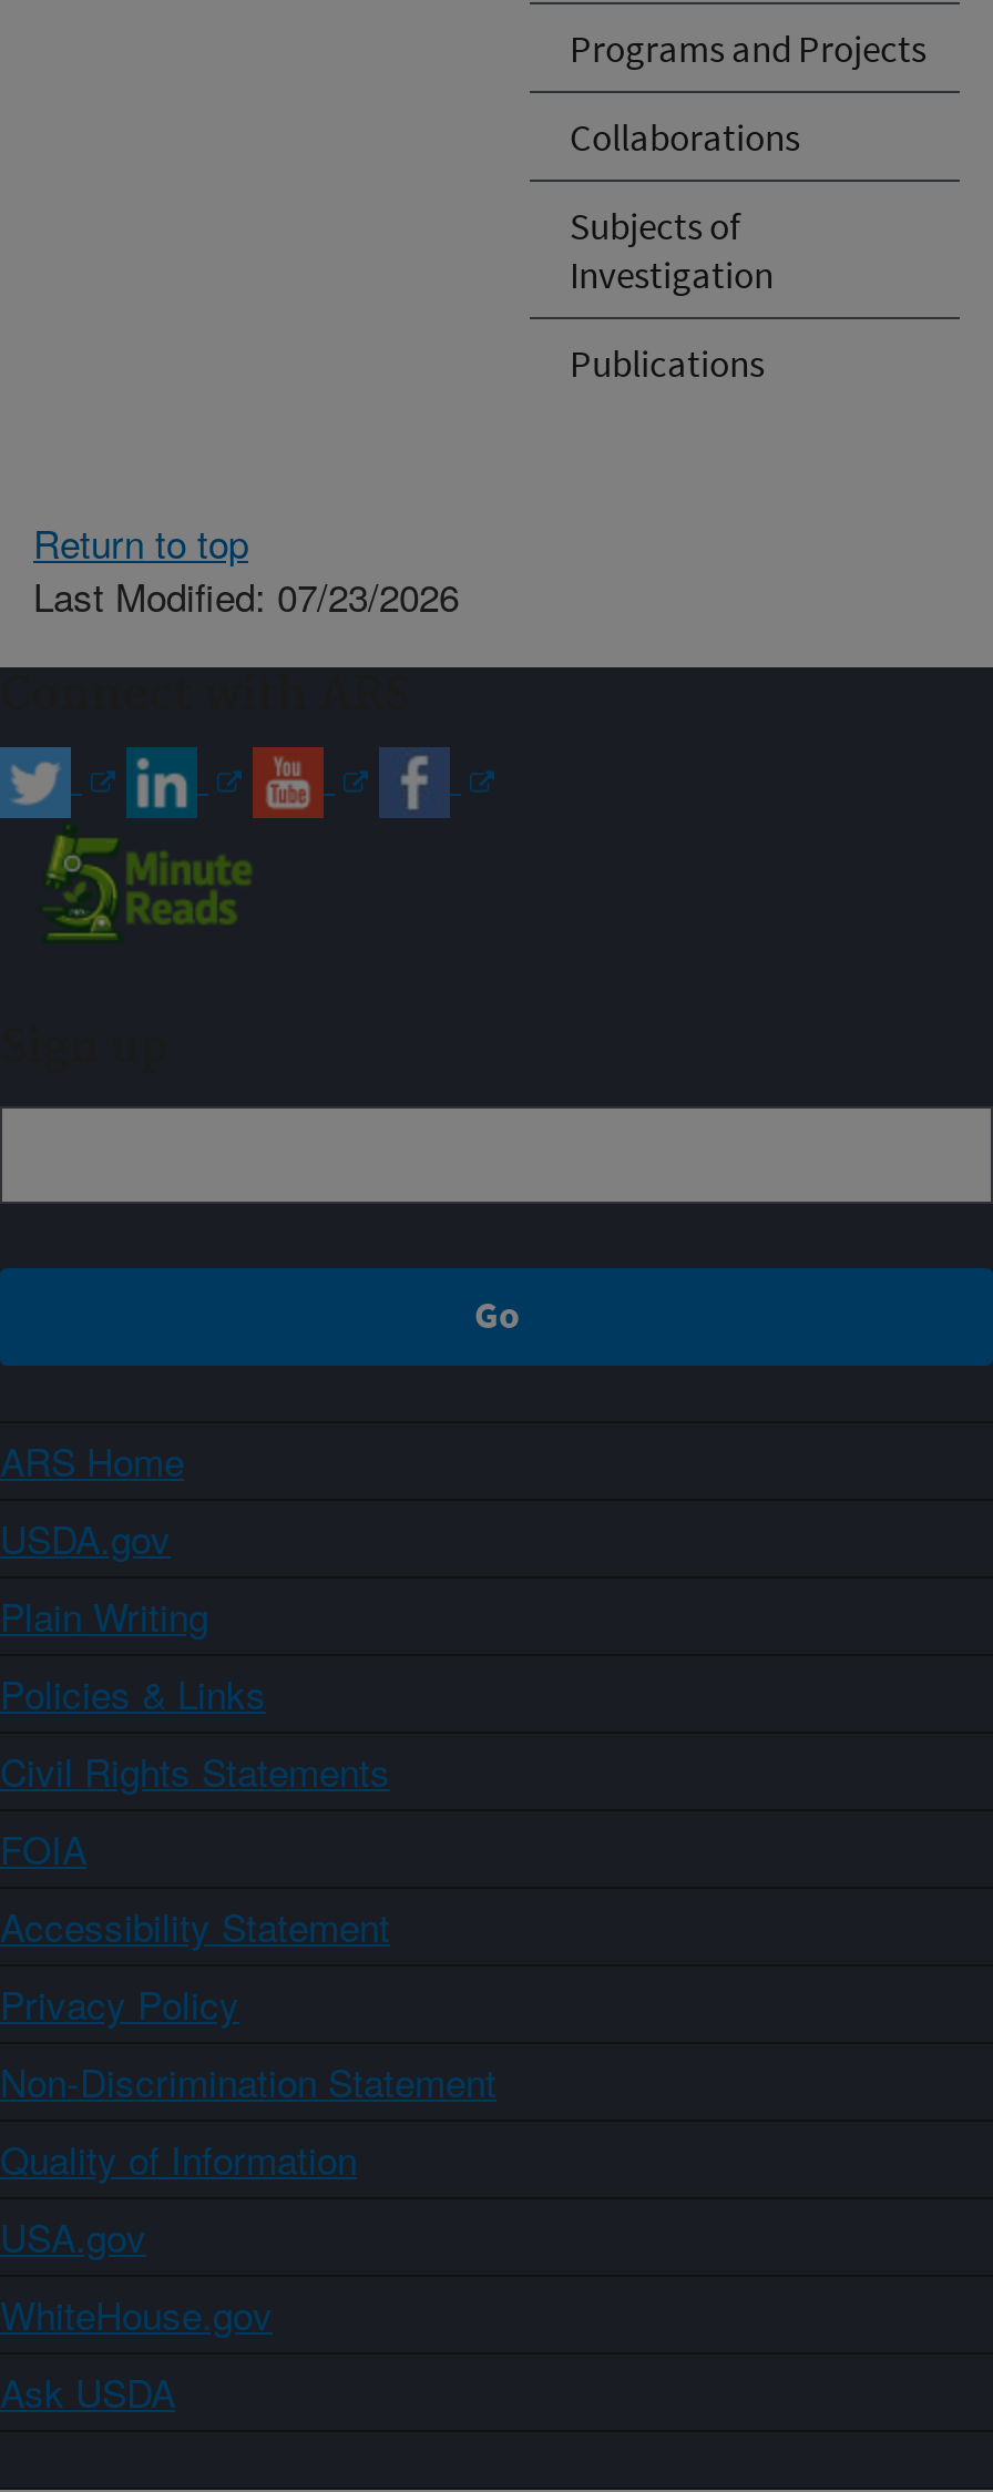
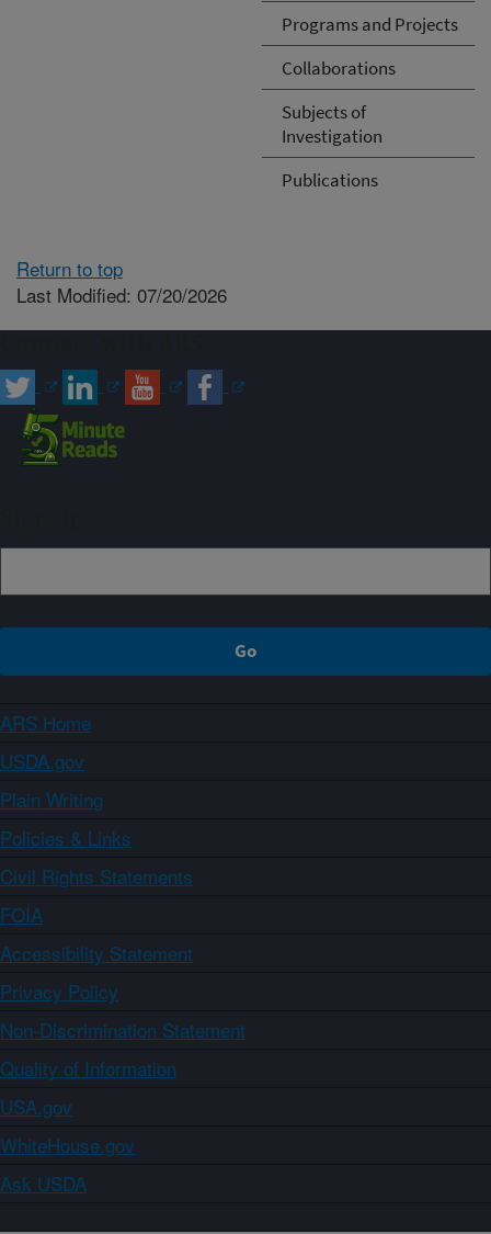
[33,568,459,623] Last Modified: 07/23/2026 -> [16,281,227,308] Last Modified: 07/20/2026

